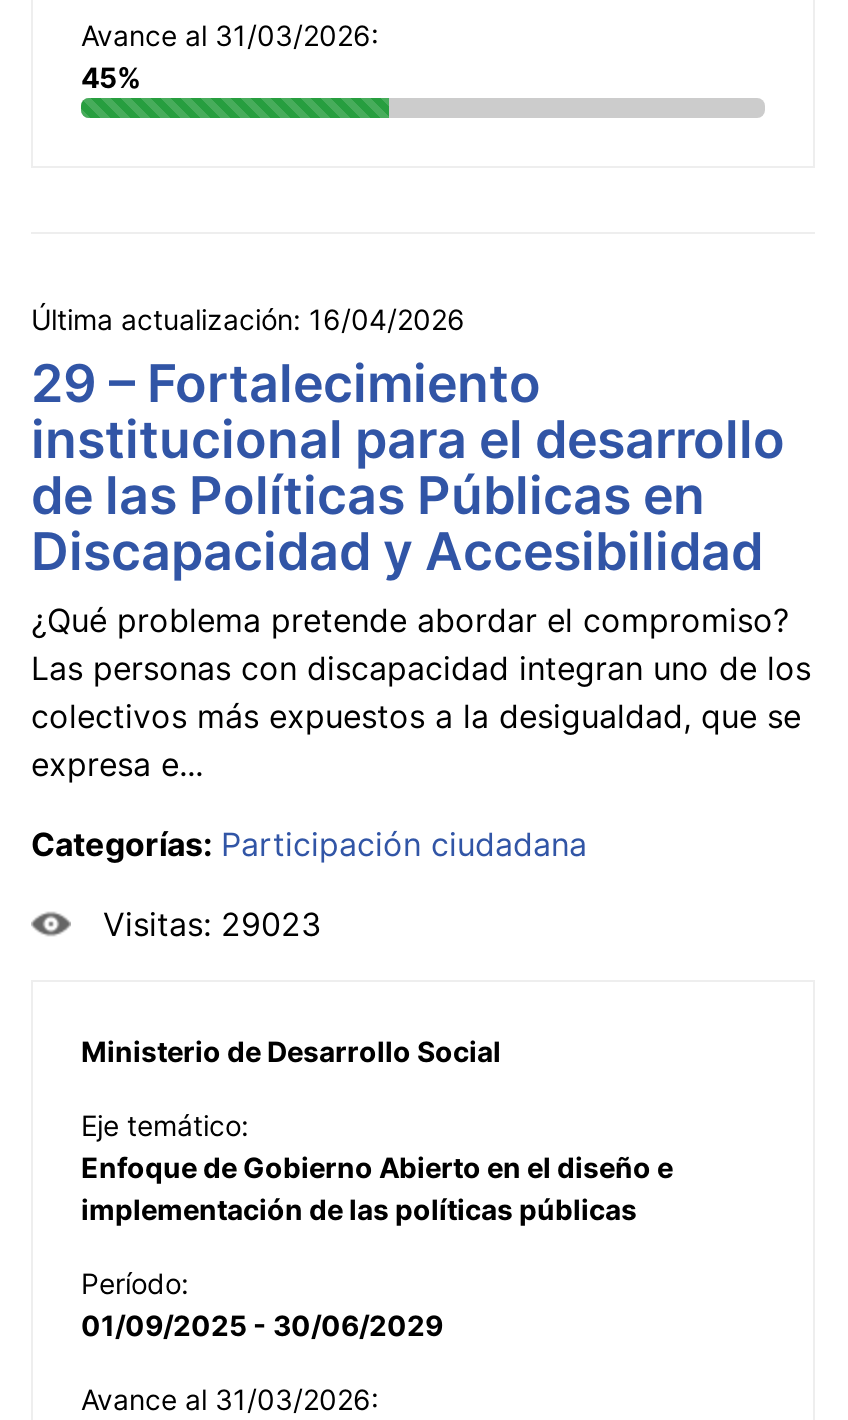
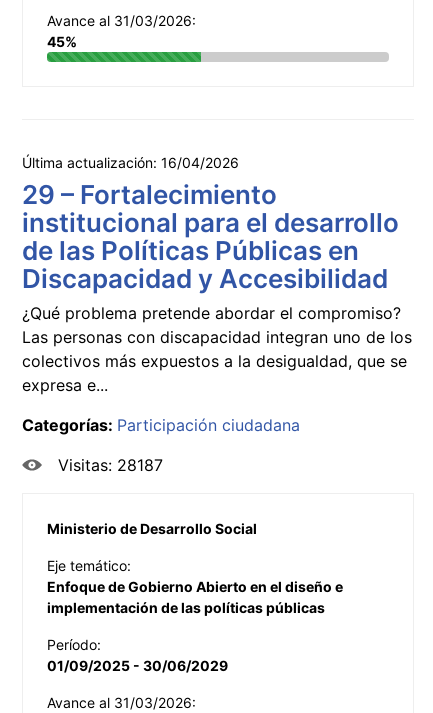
[103,904,321,944] Visitas: 29023 -> [58,455,163,475] Visitas: 28187

